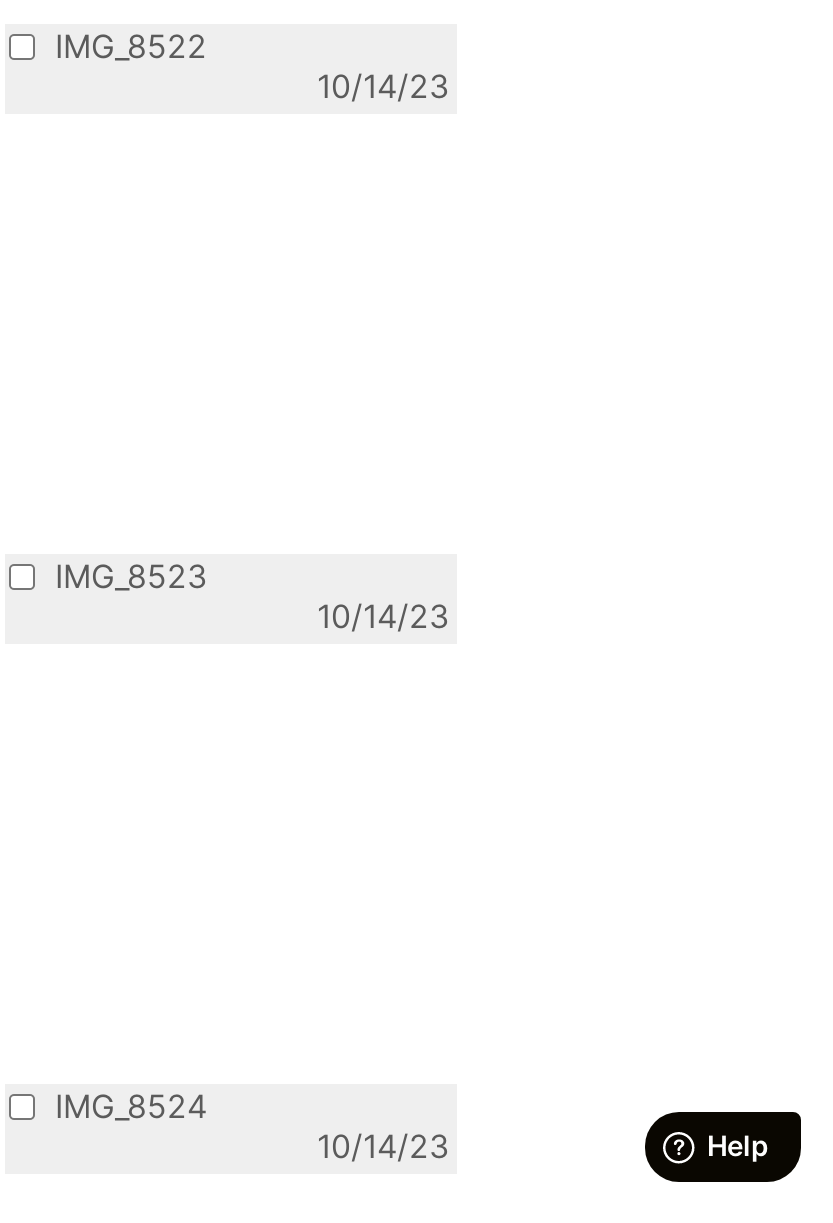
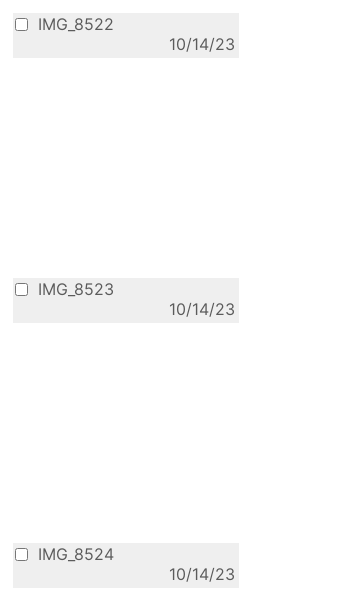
[643,1110,803,1184] [image] -> none

